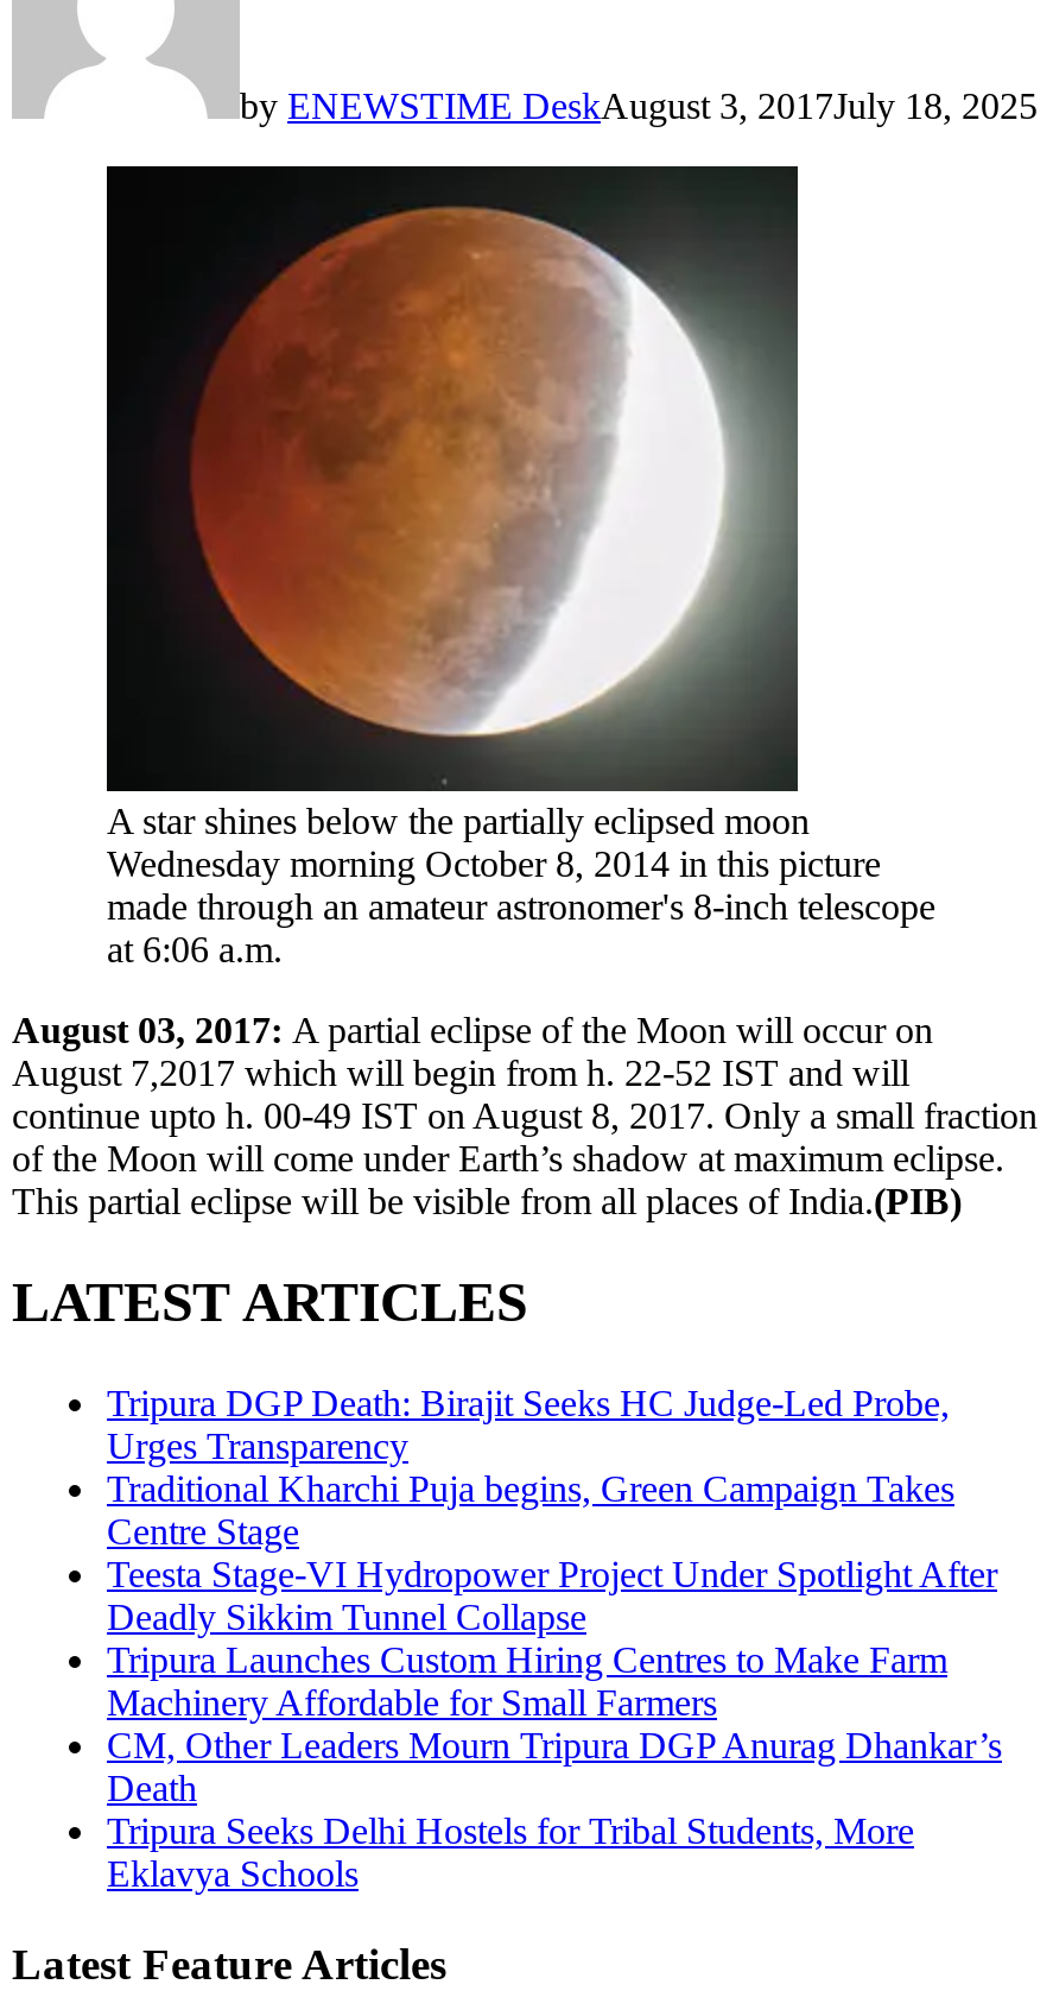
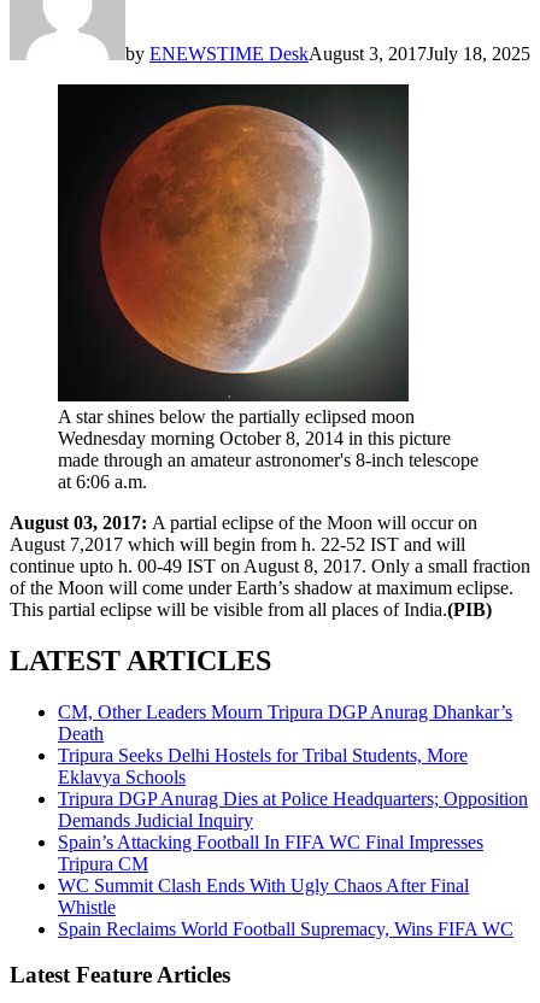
[107,1382,997,1722] Tripura DGP Death: Birajit Seeks HC Judge-Led Probe, | Urges Transparency | Traditional Kharchi Puja begins, Green Campaign Takes | Centre Stage | Teesta Stage-VI Hydropower Project Under Spotlight After | Deadly Sikkim Tunnel Collapse | Tripura Launches Custom Hiring Centres to Make Farm | Machinery Affordable for Small Farmers -> none
moved [107,1724,1002,1893] -> [58,701,512,787]: CM, Other Leaders Mourn Tripura DGP Anurag Dhankar’s | Death | Tripura Seeks Delhi Hostels for Tribal Students, More | Eklavya Schools
none -> [58,788,528,939] Tripura DGP Anurag Dies at Police Headquarters; Opposition | Demands Judicial Inquiry | Spain’s Attacking Football In FIFA WC Final Impresses | Tripura CM | WC Summit Clash Ends With Ugly Chaos After Final | Whistle | Spain Reclaims World Football Supremacy, Wins FIFA WC

